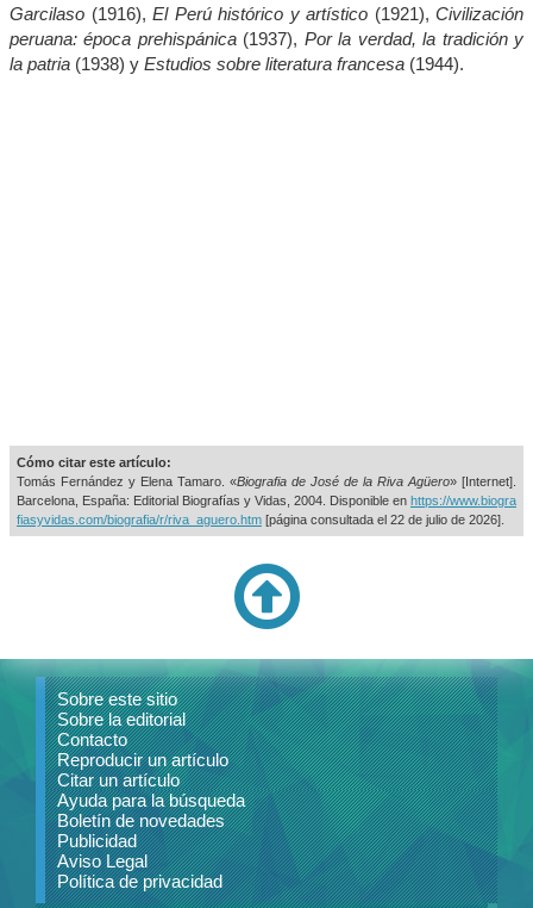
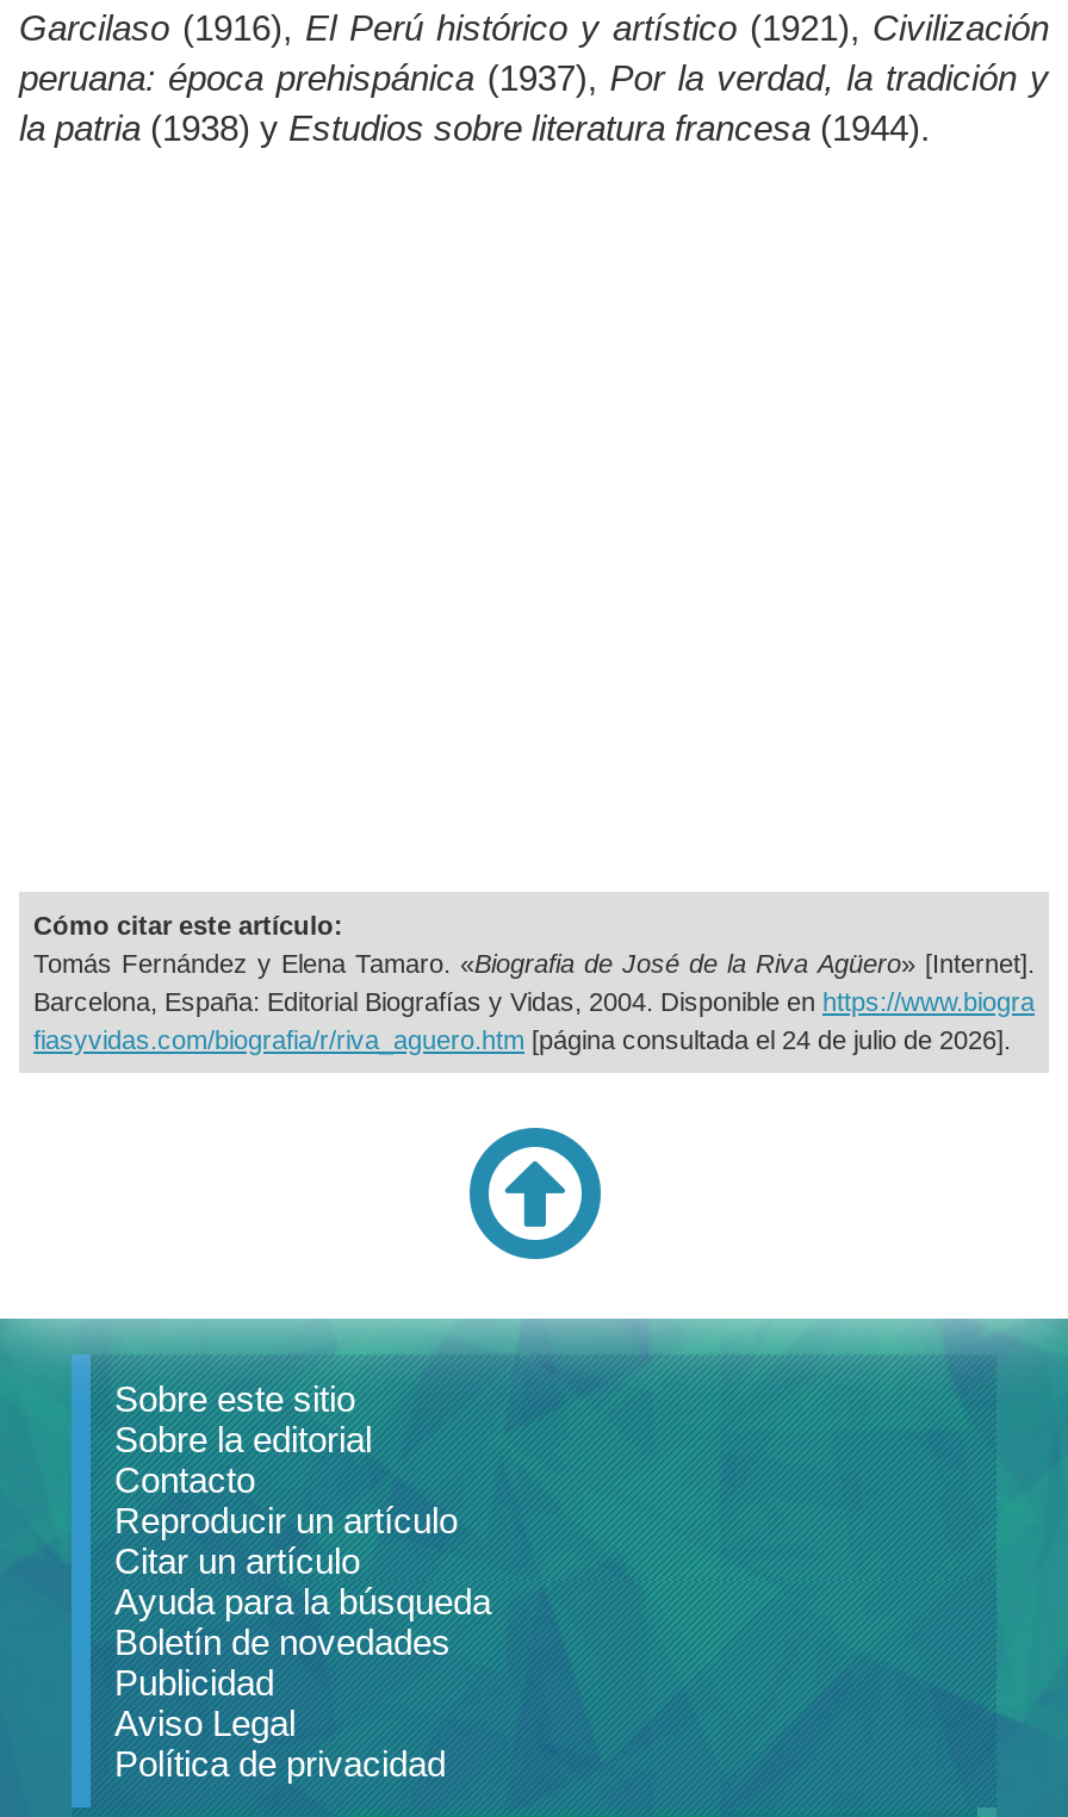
[17,513,504,527] fiasyvidas.com/biografia/r/riva_aguero.htm [página consultada el 22 de julio de 2026]. -> [33,1026,1011,1055] fiasyvidas.com/biografia/r/riva_aguero.htm [página consultada el 24 de julio de 2026].

